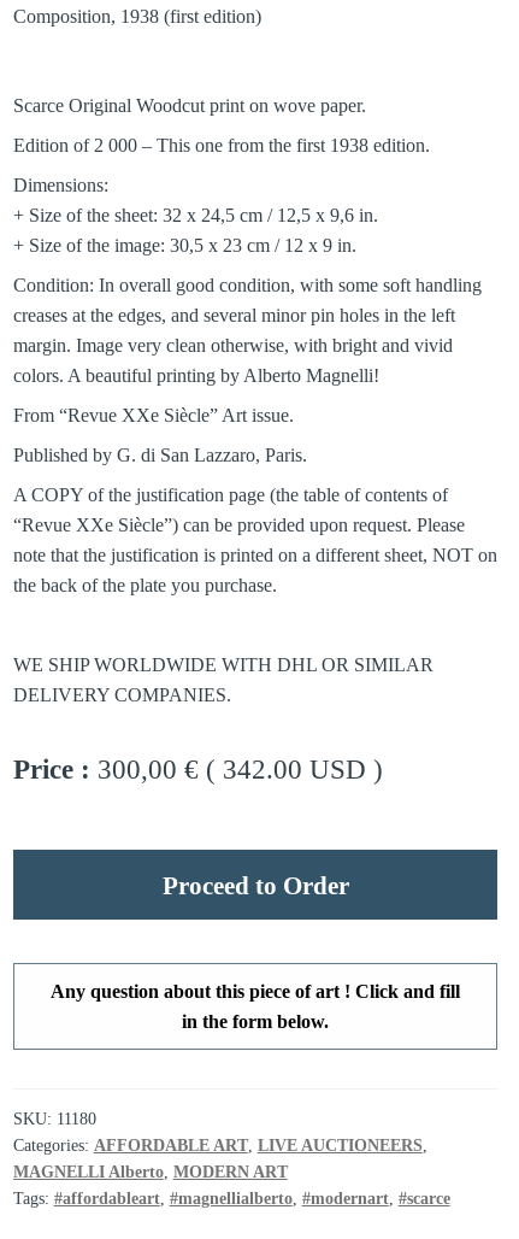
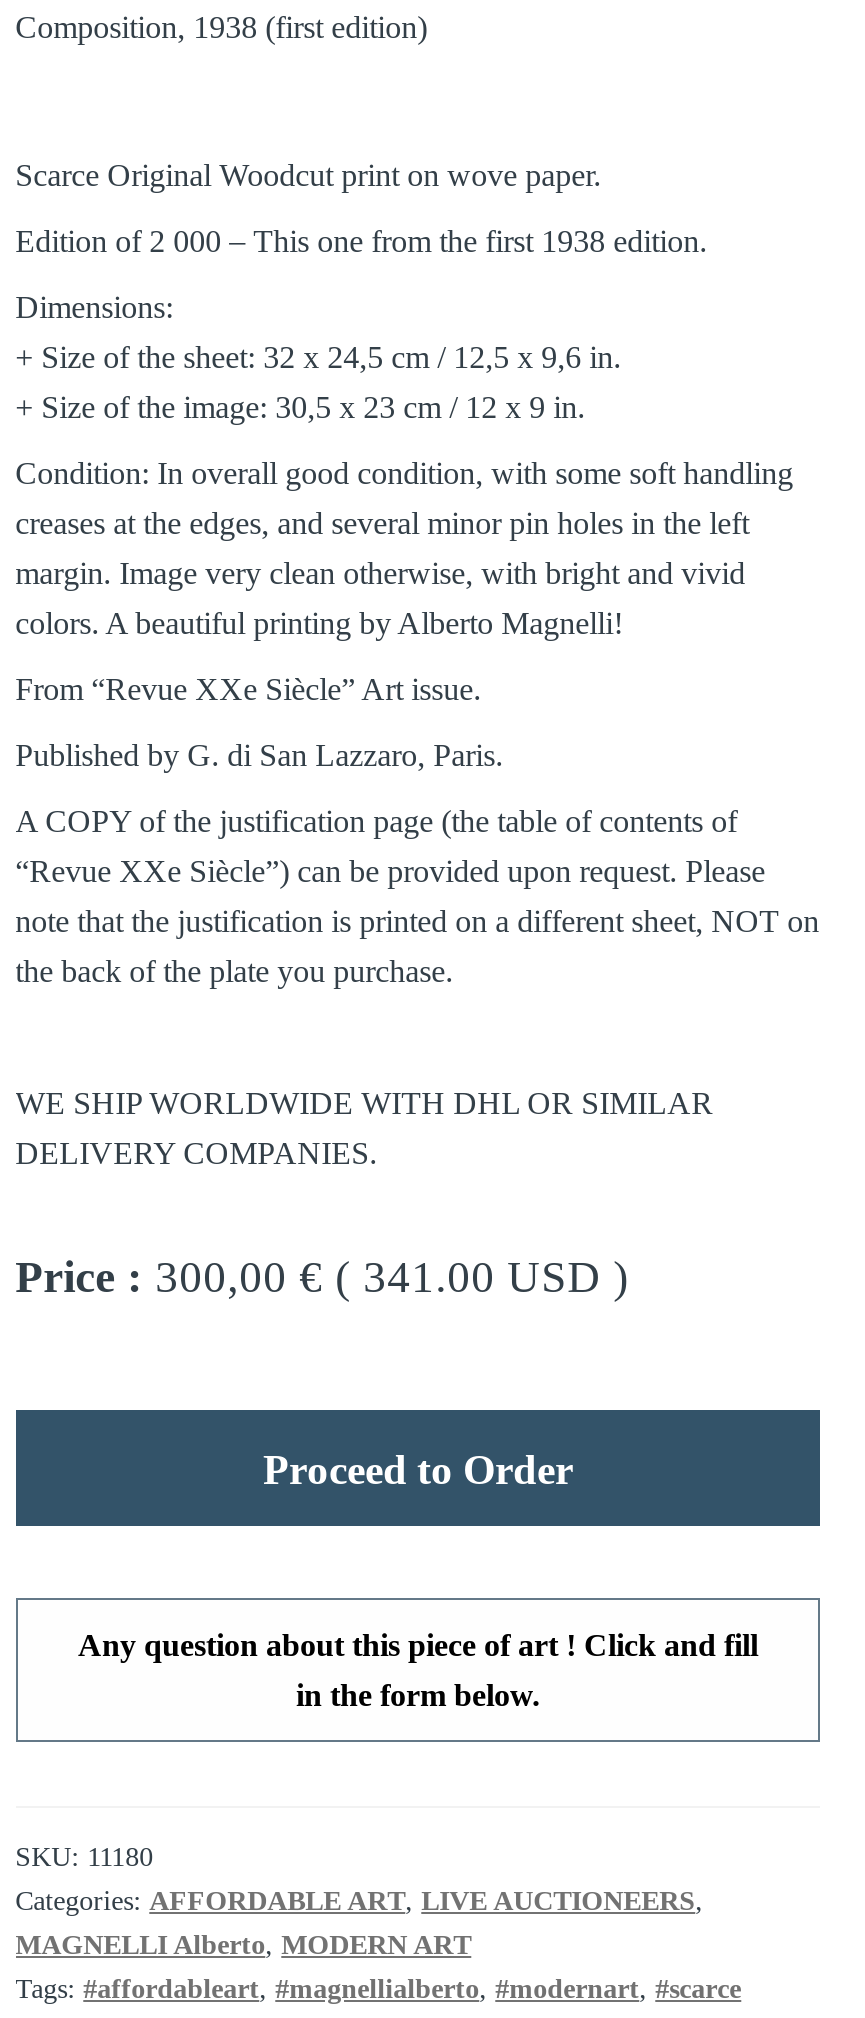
[13,754,382,784] Price : 300,00 €( 342.00 USD) -> [15,1251,629,1301] Price : 300,00 €( 341.00 USD)

